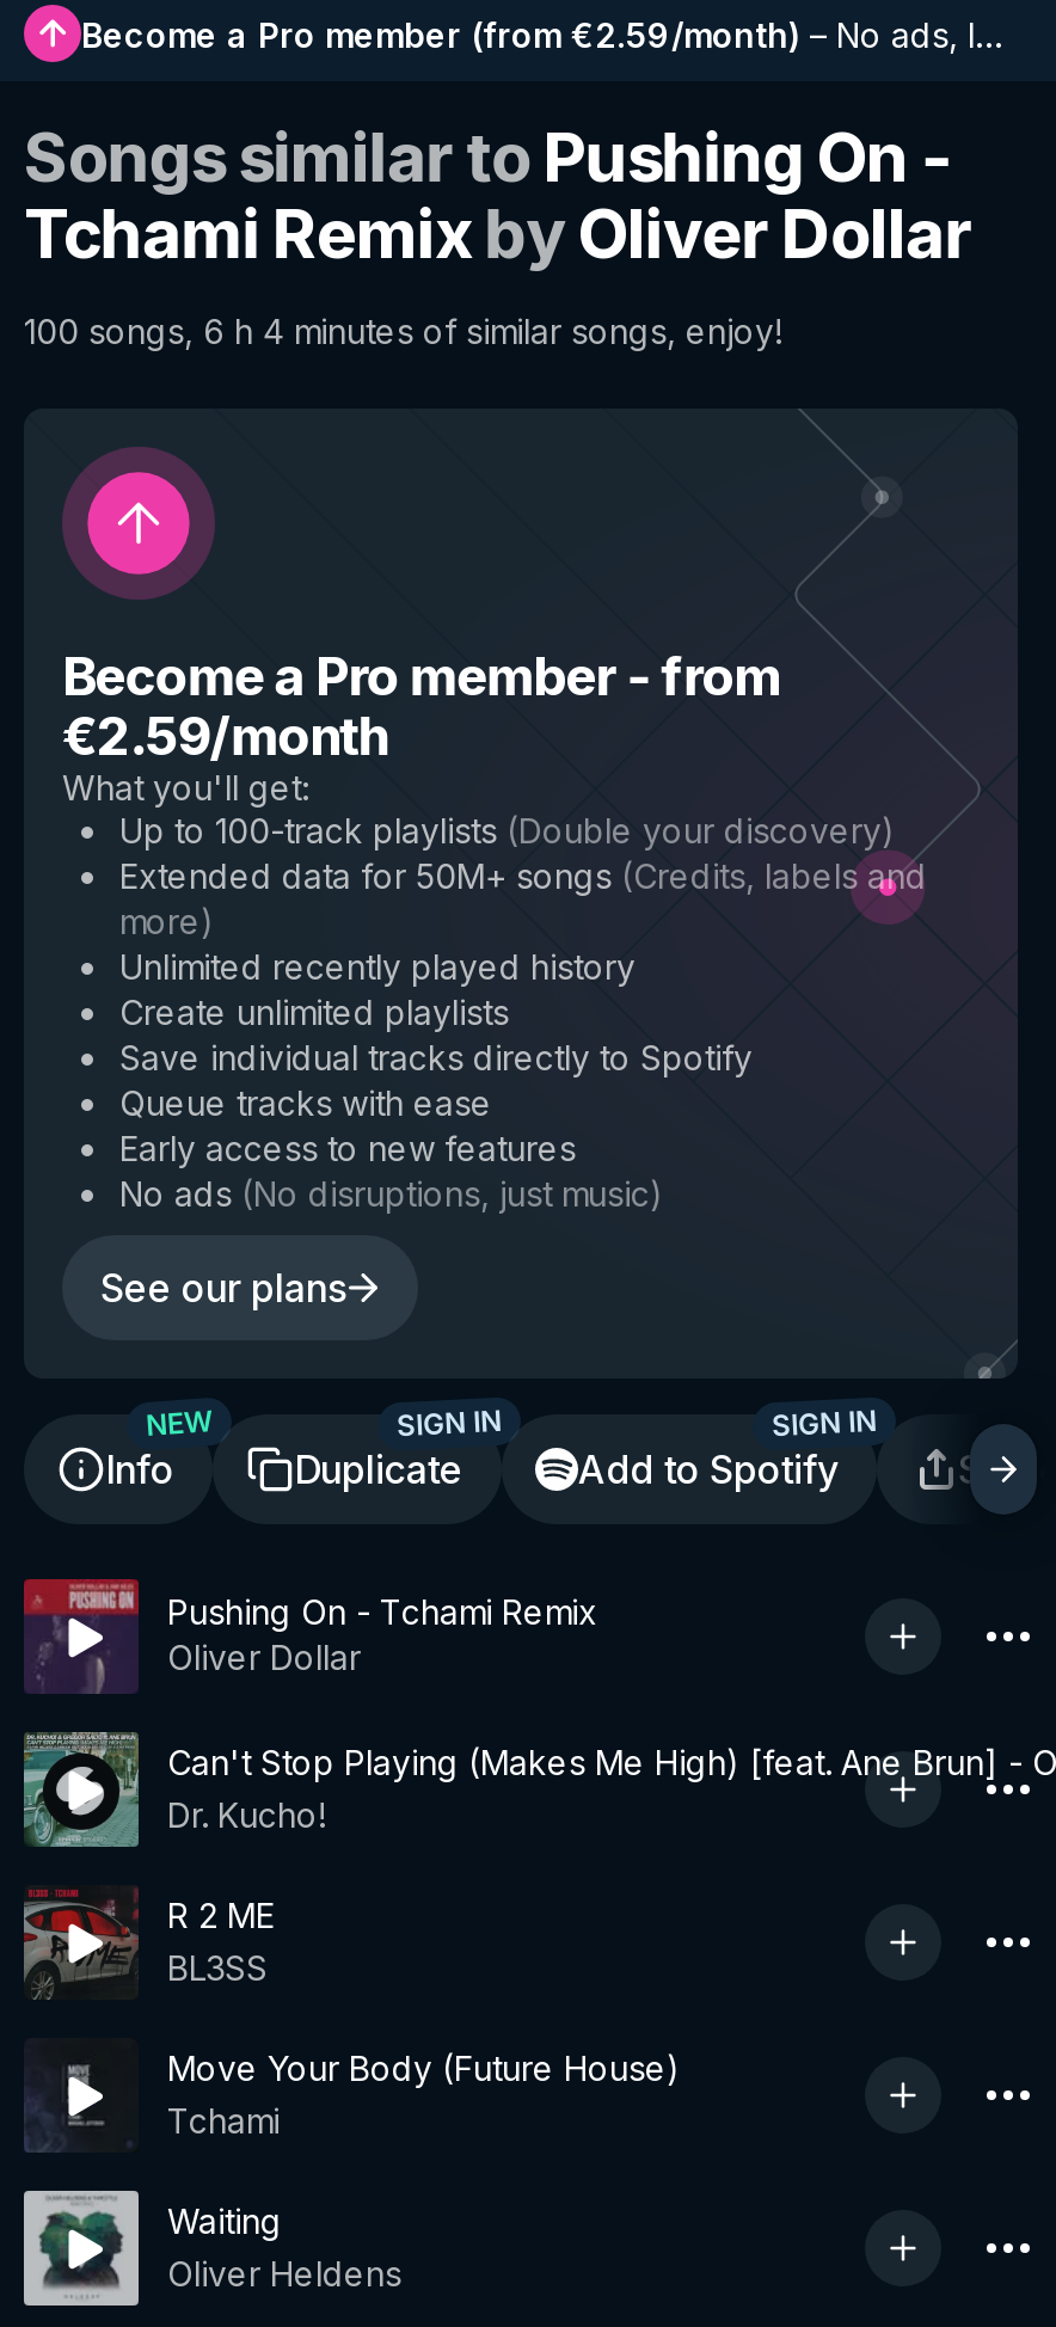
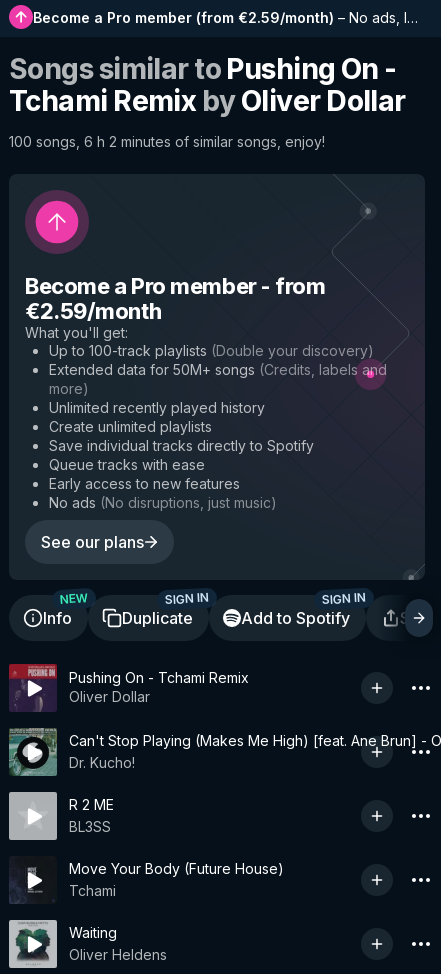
[24,311,781,351] 100 songs, 6 h 4 minutes of similar songs, enjoy! -> [9,133,325,150] 100 songs, 6 h 2 minutes of similar songs, enjoy!
[24,1885,139,2000] [image] -> [8,791,58,841] [image]

